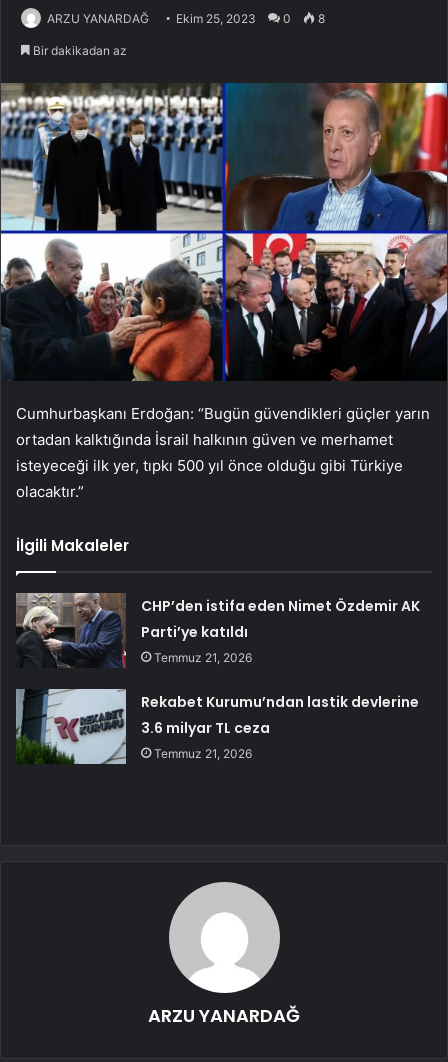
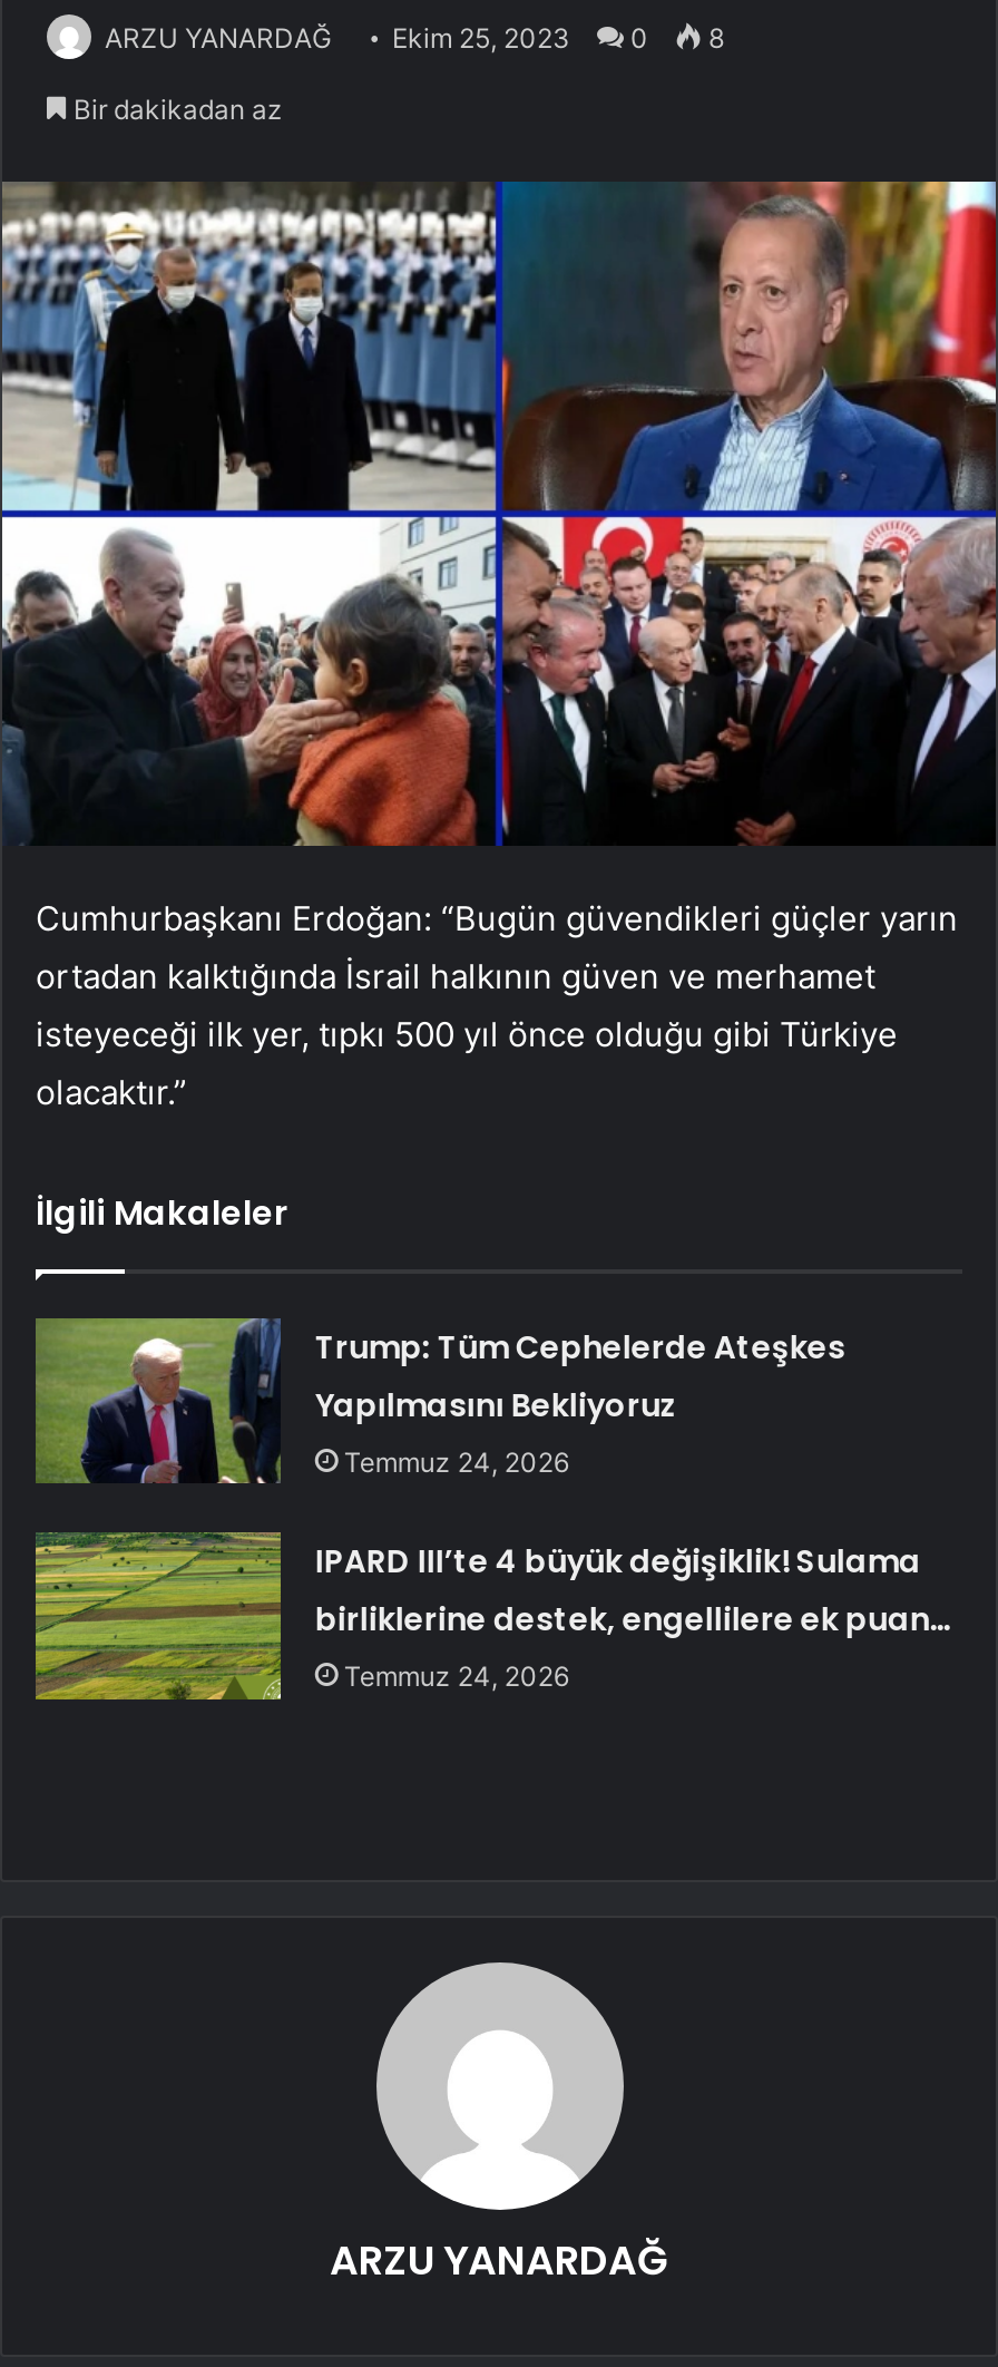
[16,592,420,668] [image] | CHP’den istifa eden Nimet Özdemir AK | Parti’ye katıldı | Temmuz 21, 2026 -> [36,1318,845,1486] [image] | Trump: Tüm Cephelerde Ateşkes | Yapılmasını Bekliyoruz | Temmuz 24, 2026
[15,688,419,765] [image] | Rekabet Kurumu’ndan lastik devlerine | 3.6 milyar TL ceza | Temmuz 21, 2026 -> [33,1532,952,1702] [image] | IPARD III’te 4 büyük değişiklik! Sulama | birliklerine destek, engellilere ek puan… | Temmuz 24, 2026

